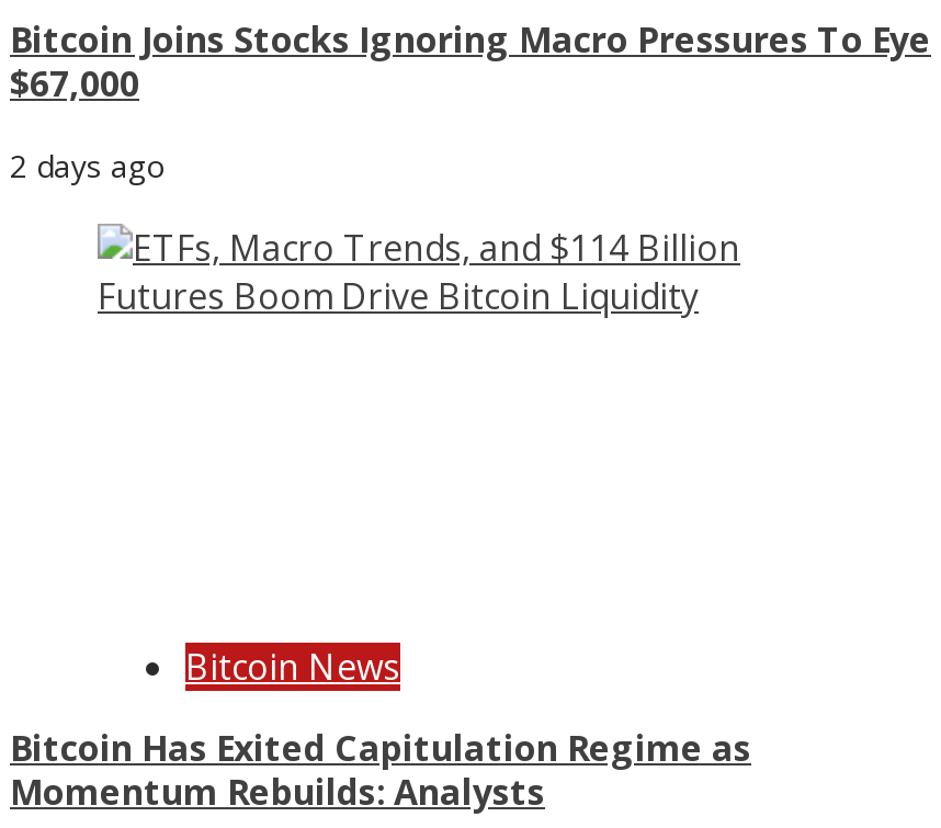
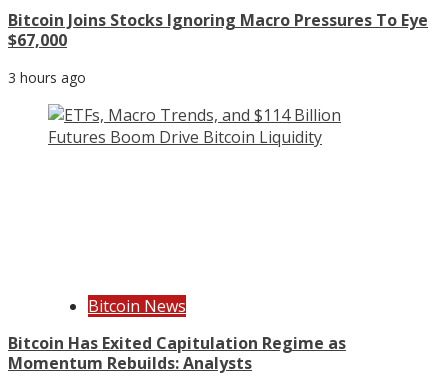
[10,145,166,186] 2 days ago -> [8,68,86,87] 3 hours ago

